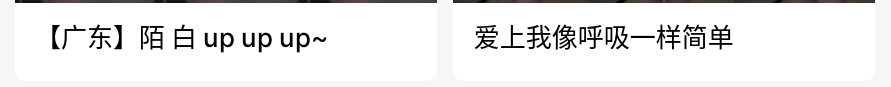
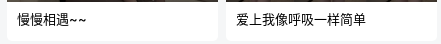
[35,21,329,53] 【广东】陌 白 up up up~ -> [17,11,87,27] 慢慢相遇~~

